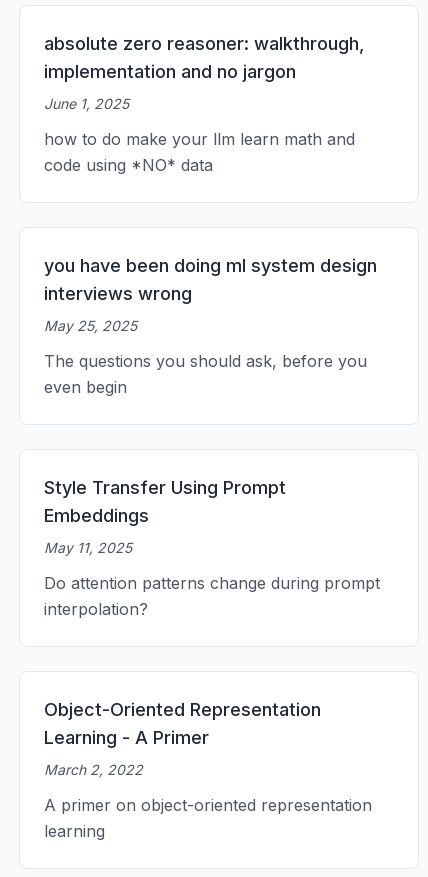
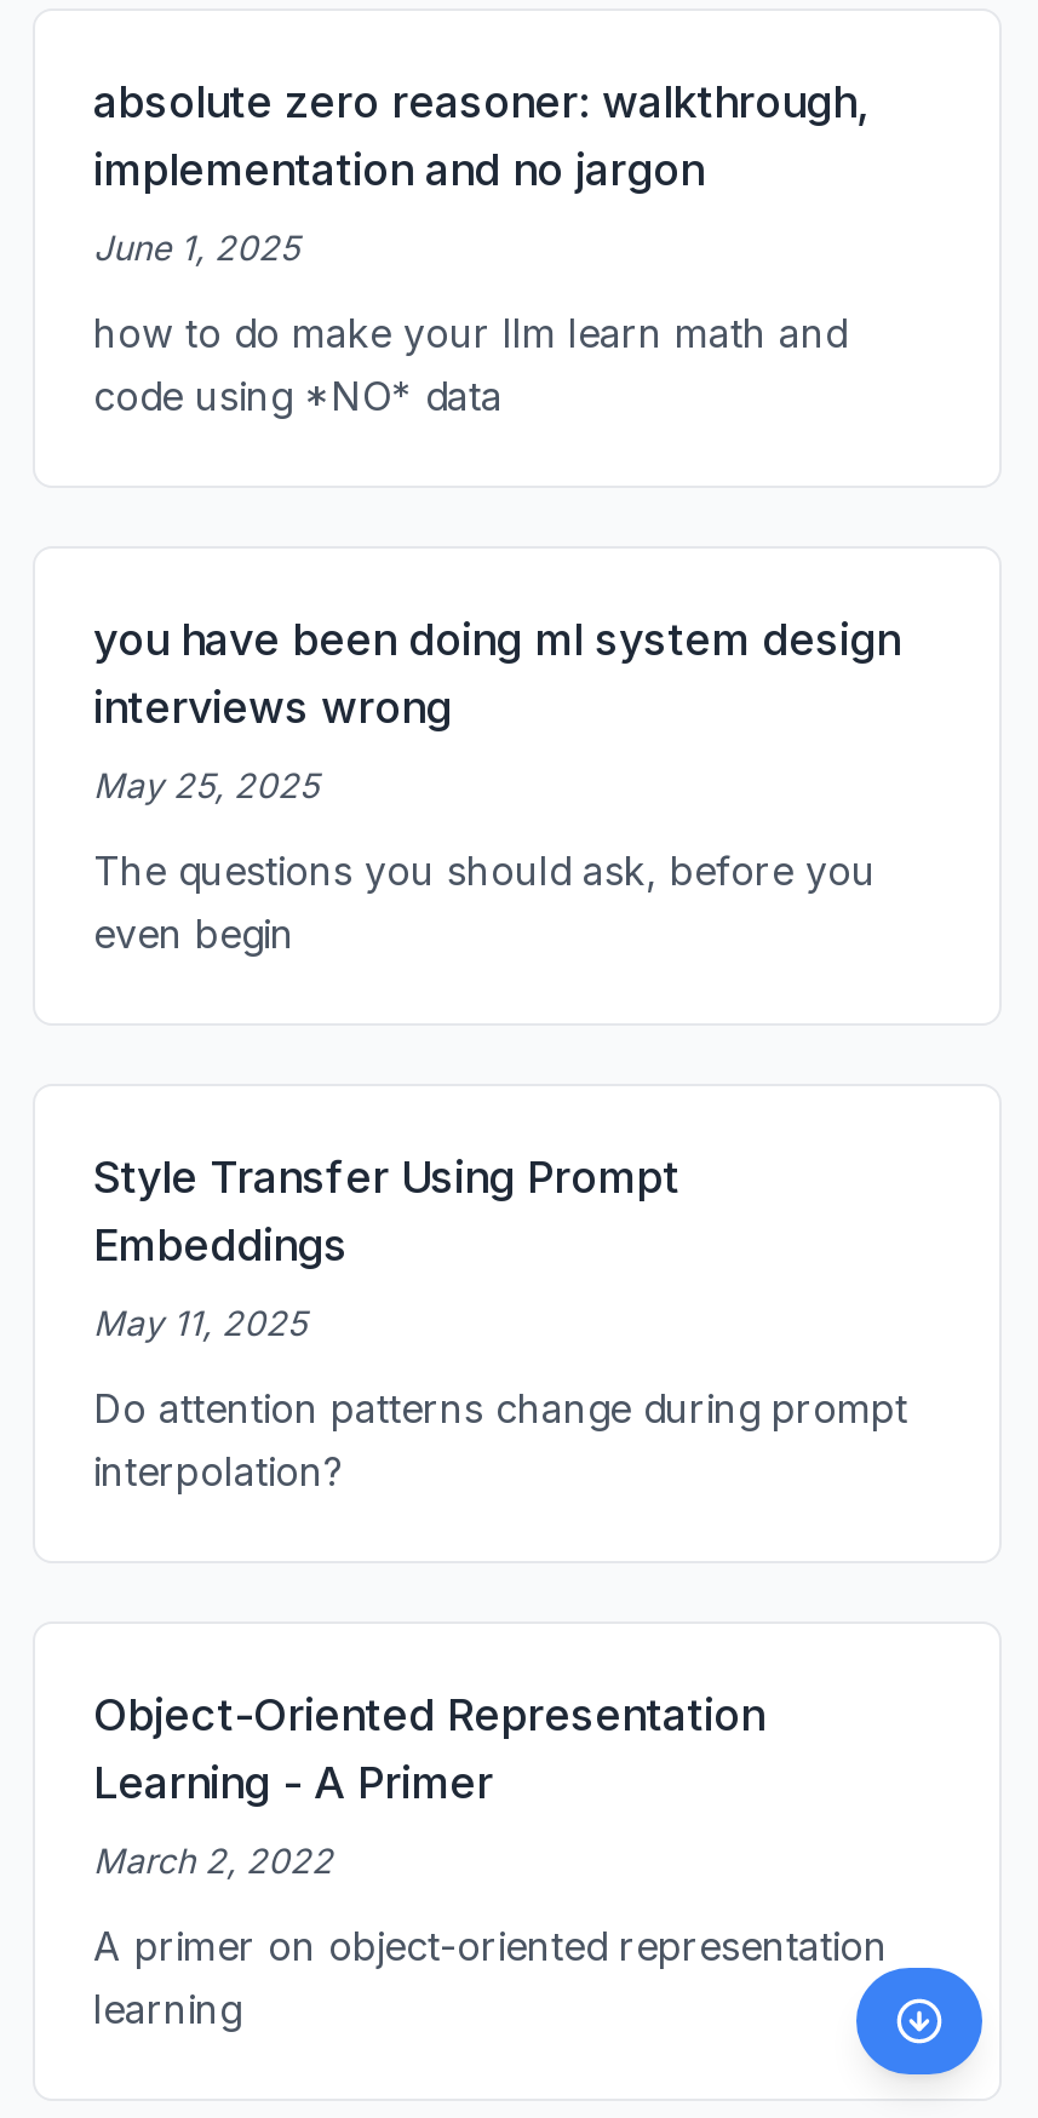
none -> [854,1965,985,2084] [image]

